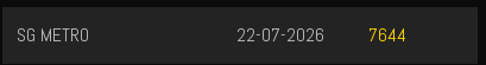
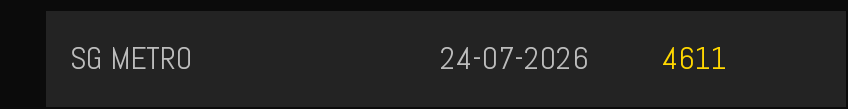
[236,23,324,47] 22-07-2026 -> [440,38,588,78] 24-07-2026
[368,24,406,47] 7644 -> [662,39,726,79] 4611

